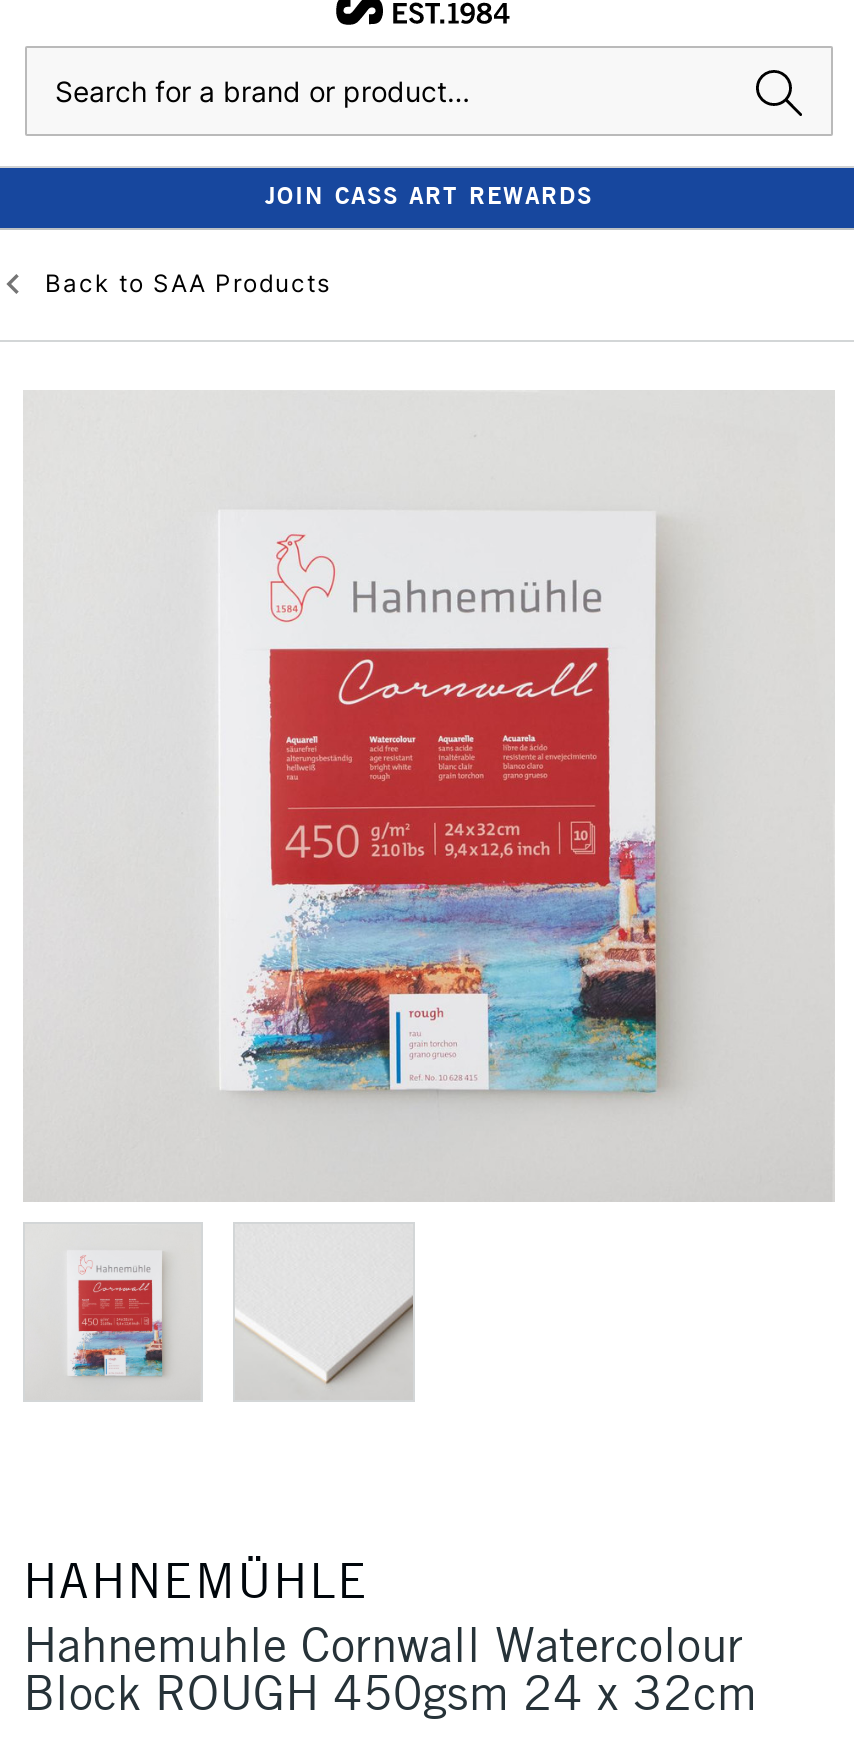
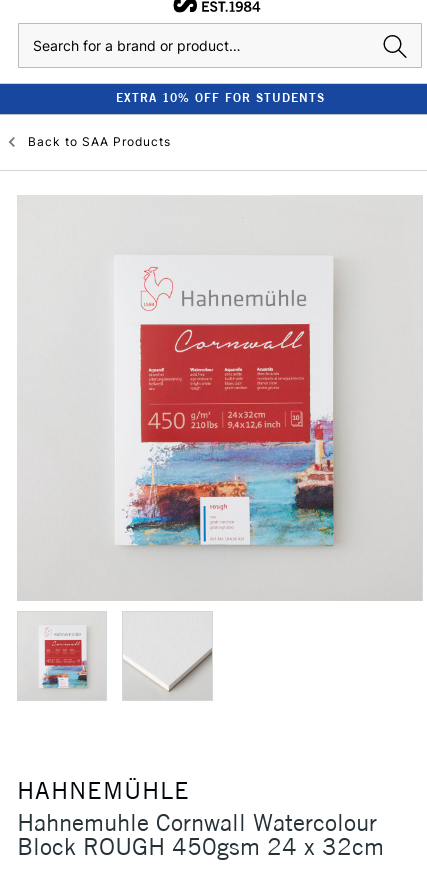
[265,180,593,210] JOIN CASS ART REWARDS -> [115,90,324,105] EXTRA 10% OFF FOR STUDENTS

